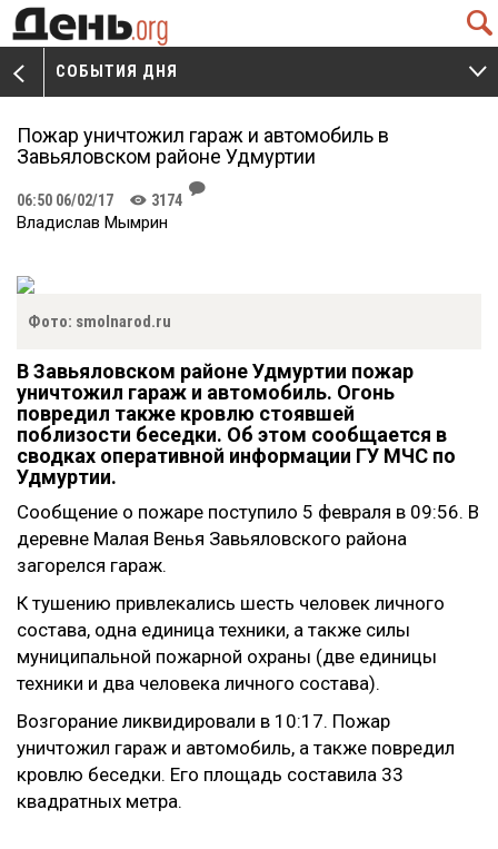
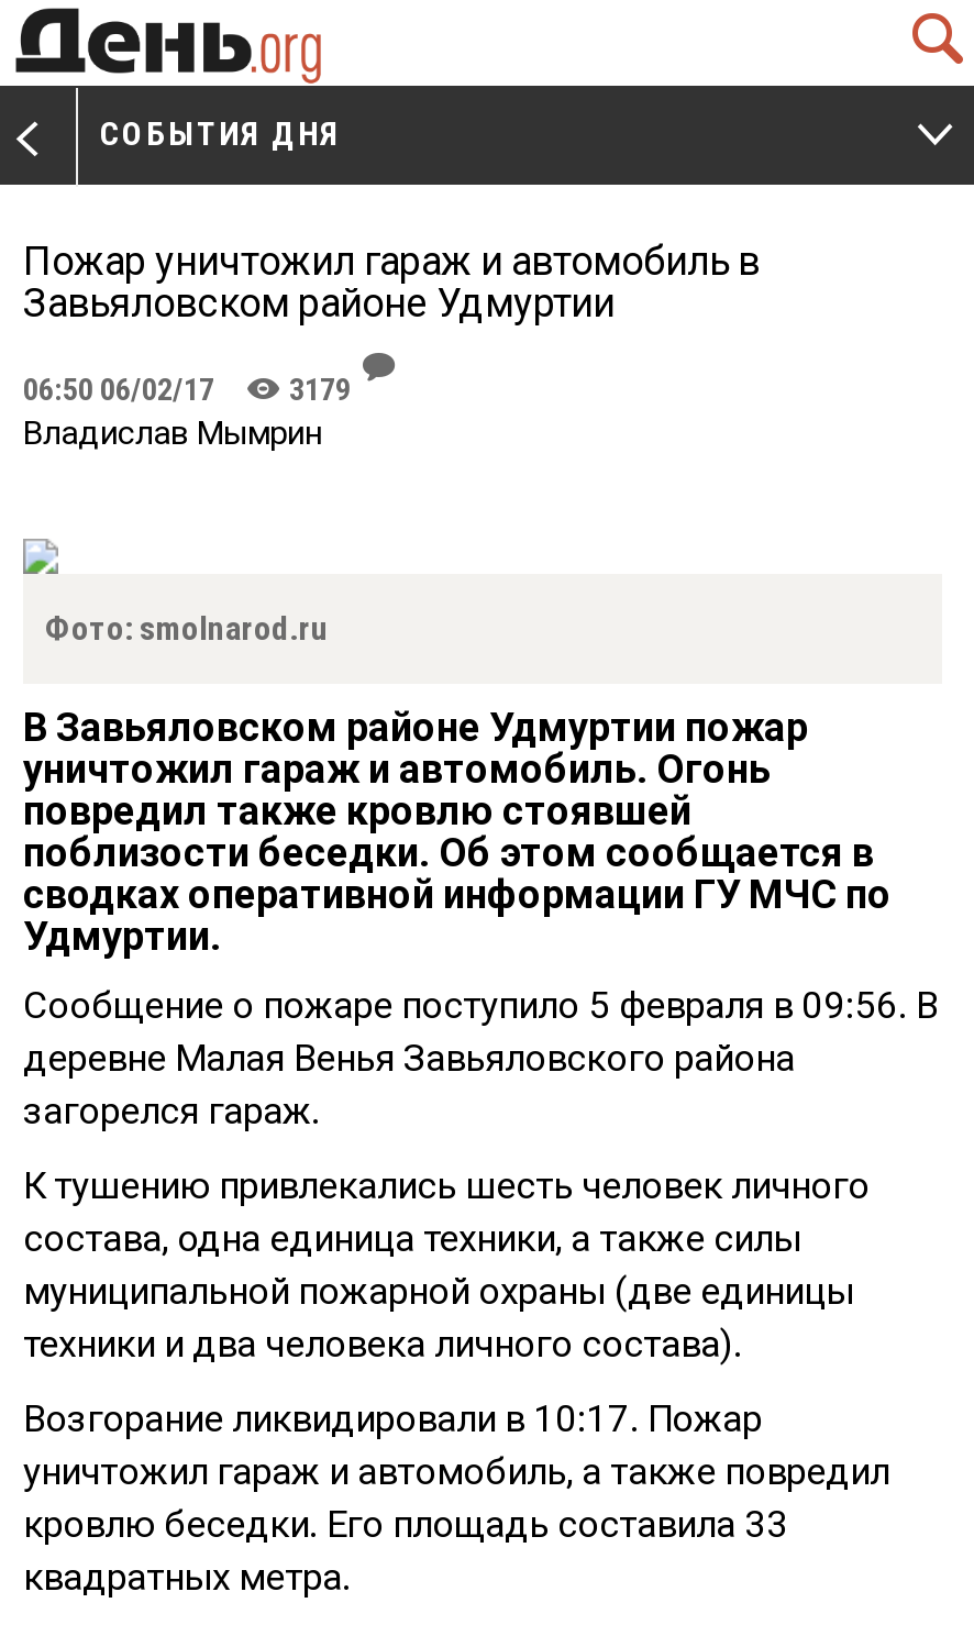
[17,191,182,209] 06:50 06/02/17 K 3174 -> [23,372,351,407] 06:50 06/02/17 K 3179

